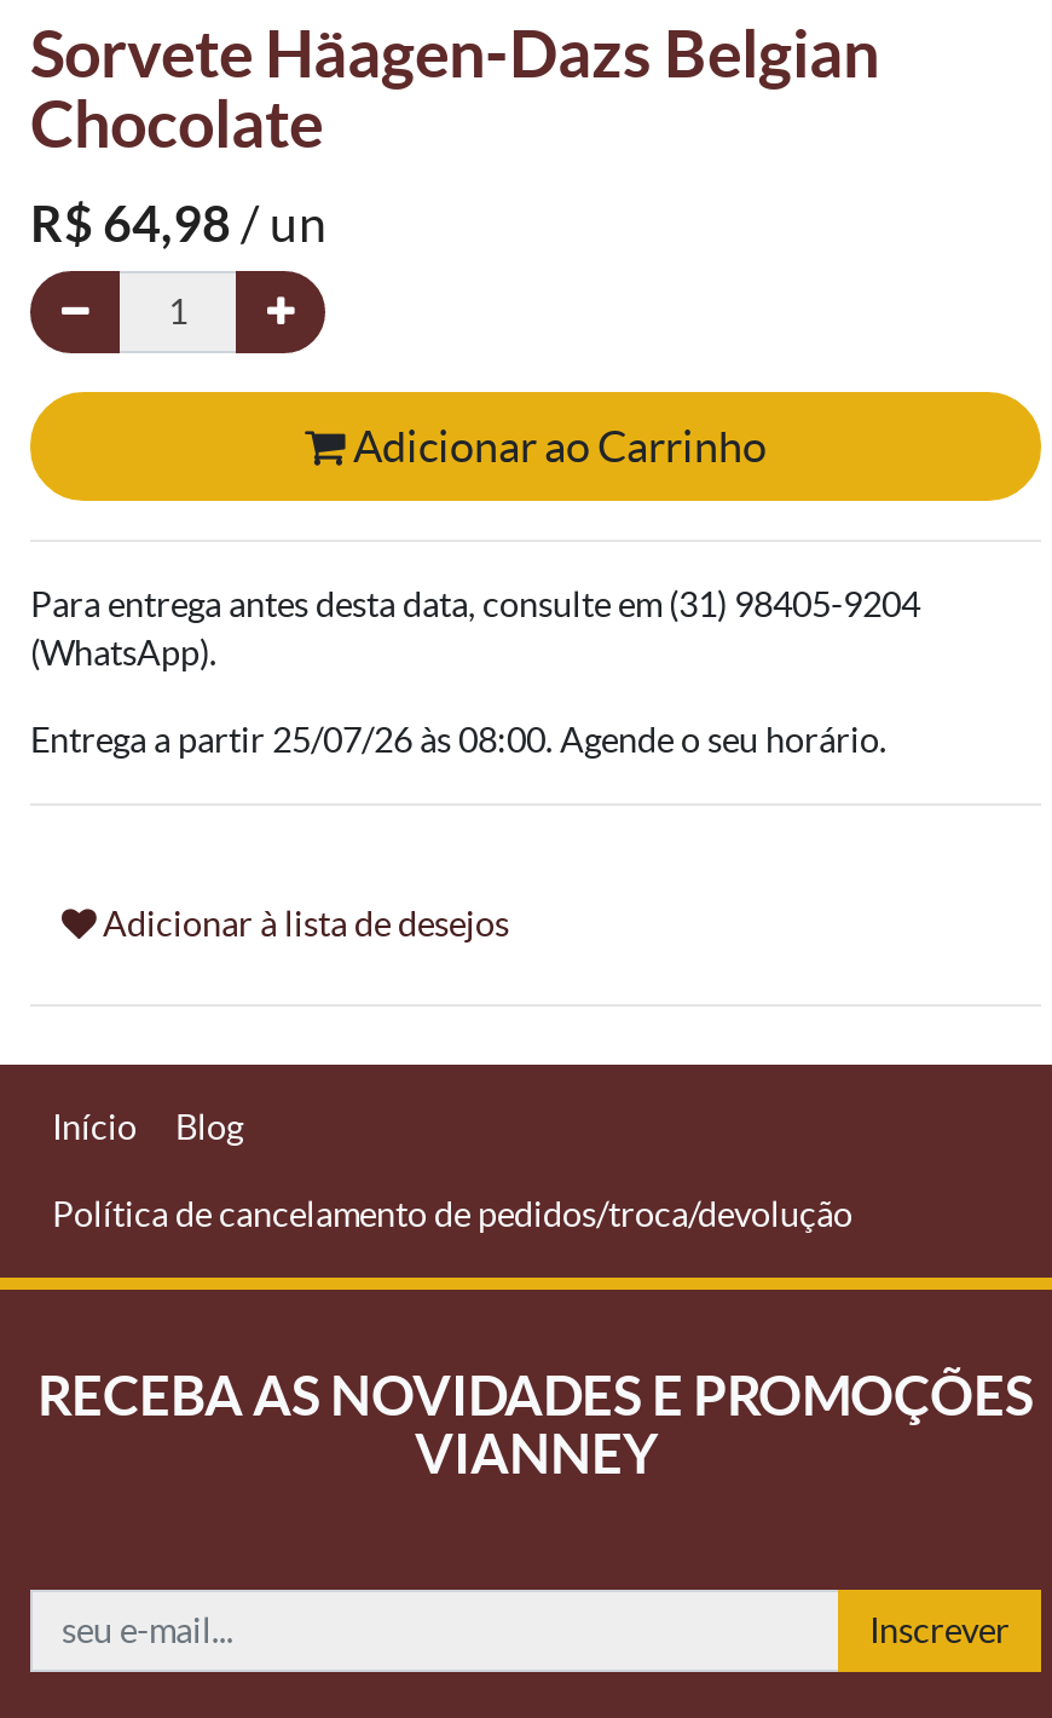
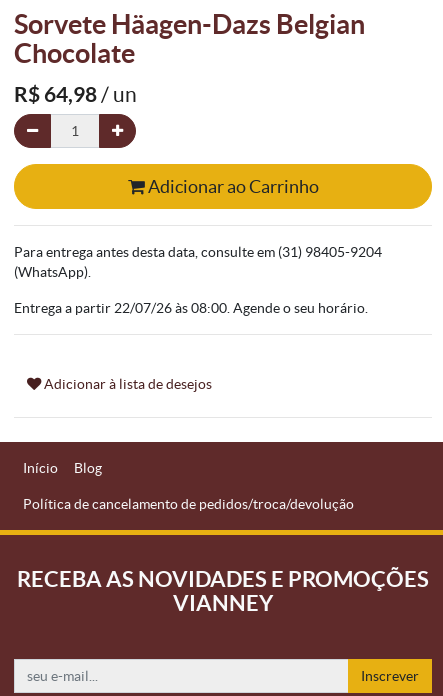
[30,721,886,760] Entrega a partir 25/07/26 às 08:00. Agende o seu horário. -> [14,300,368,316] Entrega a partir 22/07/26 às 08:00. Agende o seu horário.

